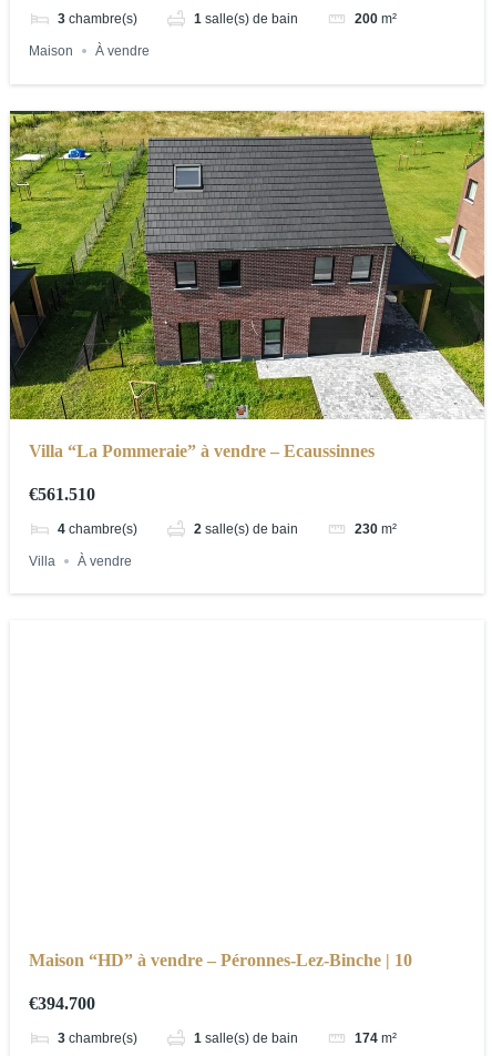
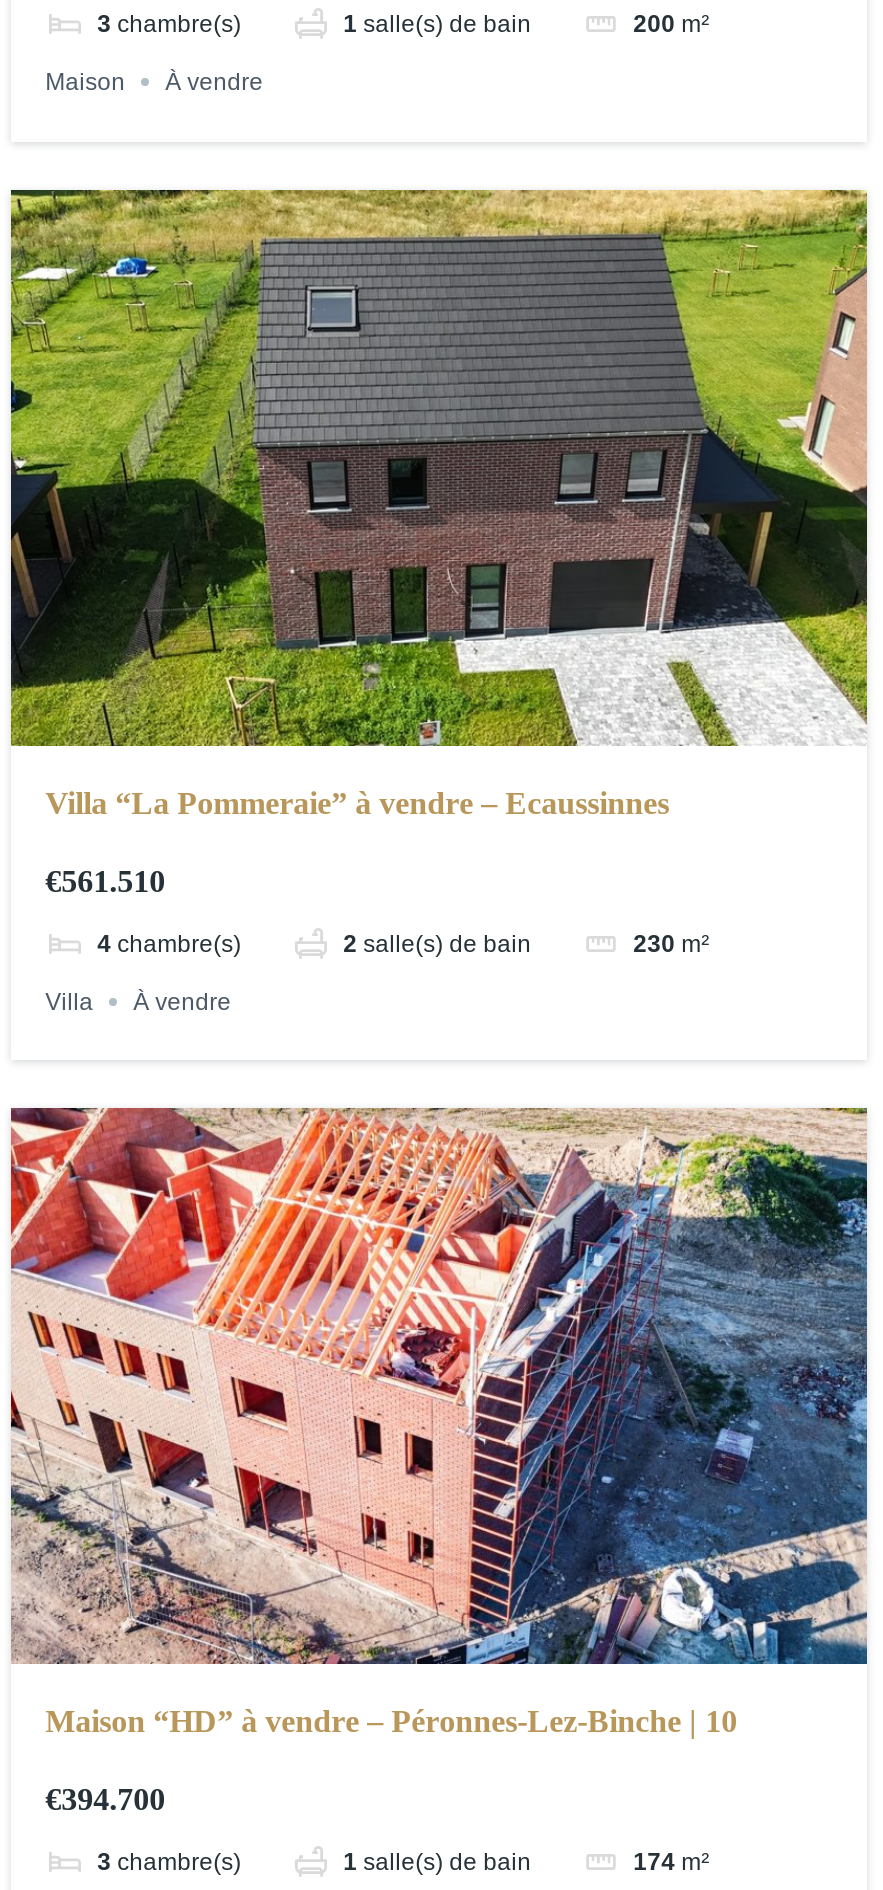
none -> [9,1106,869,1666] [image]

